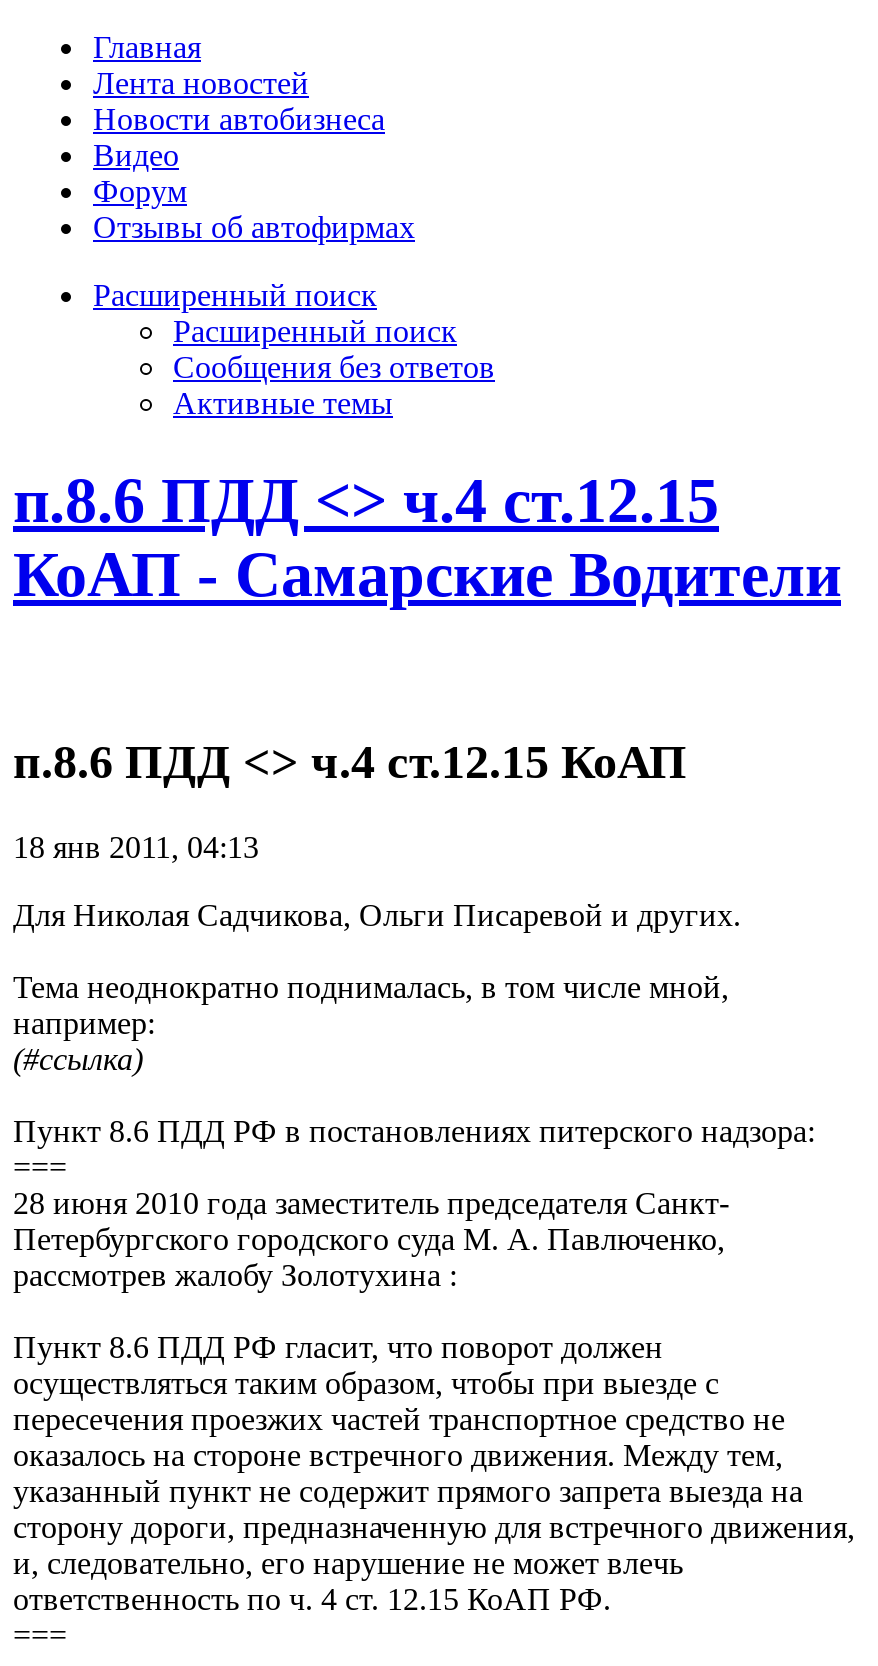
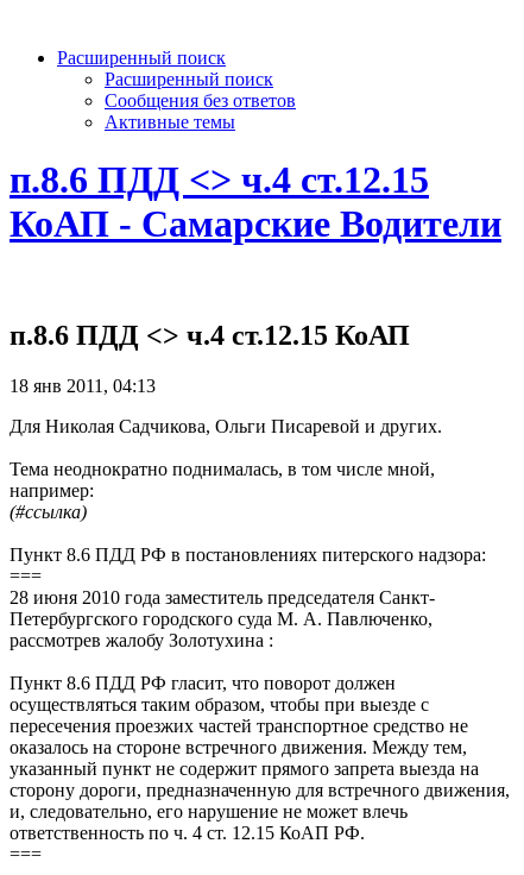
[93,30,415,244] Главная | Лента новостей | Новости автобизнеса | Видео | Форум | Отзывы об автофирмах -> none

